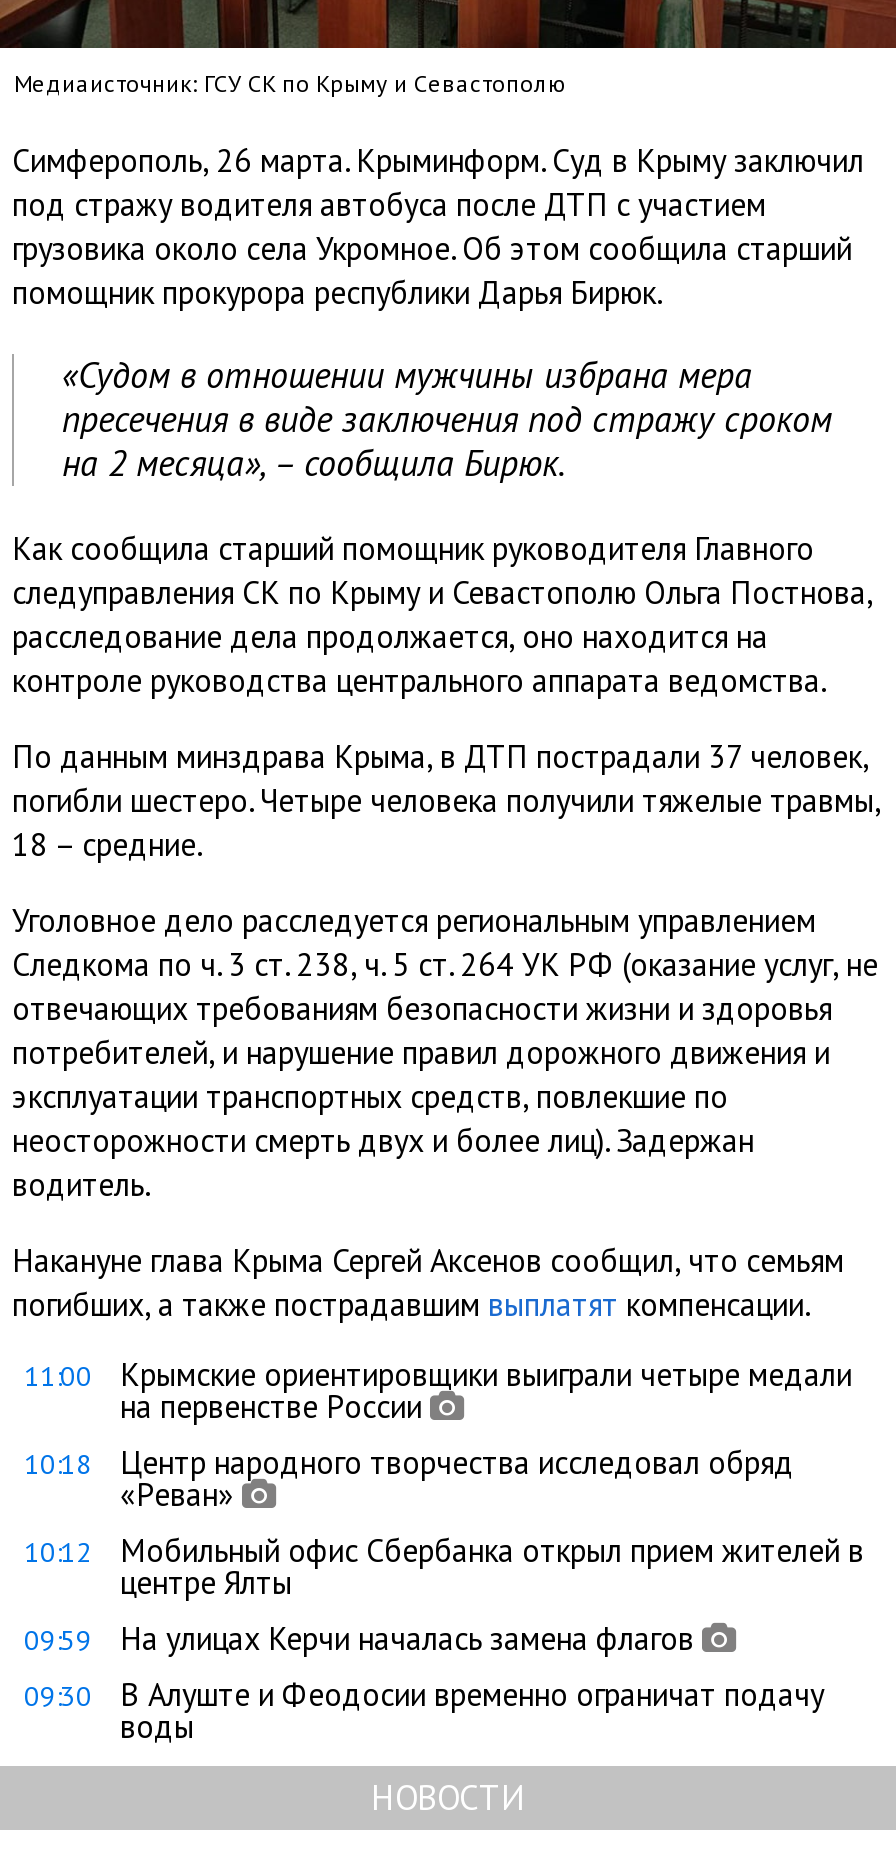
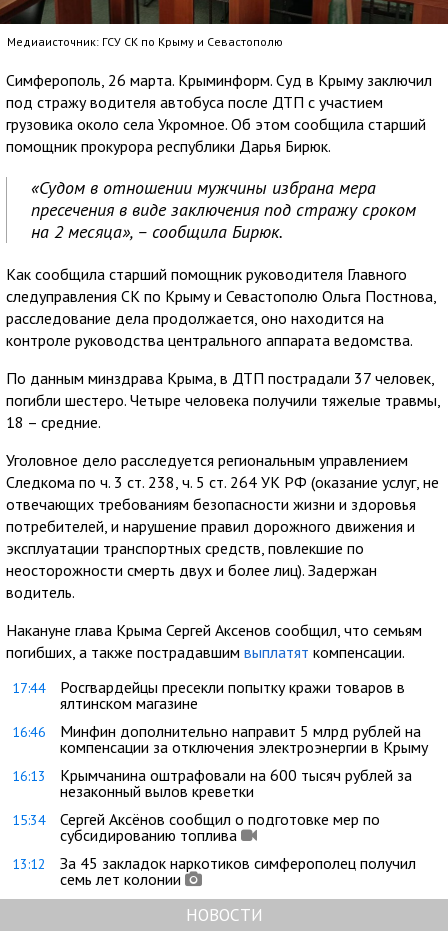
[24,1354,852,1426] 11:00 | Крымские ориентировщики выиграли четыре медали | на первенстве России -> [12,677,405,713] 17:44 | Росгвардейцы пресекли попытку кражи товаров в | ялтинском магазине
[24,1442,794,1514] 10:18 | Центр народного творчества исследовал обряд | «Реван» -> [12,721,428,757] 16:46 | Минфин дополнительно направит 5 млрд рублей на | компенсации за отключения электроэнергии в Крыму
[24,1530,864,1602] 10:12 | Мобильный офис Сбербанка открыл прием жителей в | центре Ялты -> [12,765,412,801] 16:13 | Крымчанина оштрафовали на 600 тысяч рублей за | незаконный вылов креветки
[24,1618,694,1658] 09:59 | На улицах Керчи началась замена флагов -> [12,809,380,845] 15:34 | Сергей Аксёнов сообщил о подготовке мер по | субсидированию топлива
[24,1674,824,1746] 09:30 | В Алуште и Феодосии временно ограничат подачу | воды -> [12,853,416,889] 13:12 | За 45 закладок наркотиков симферополец получил | семь лет колонии

